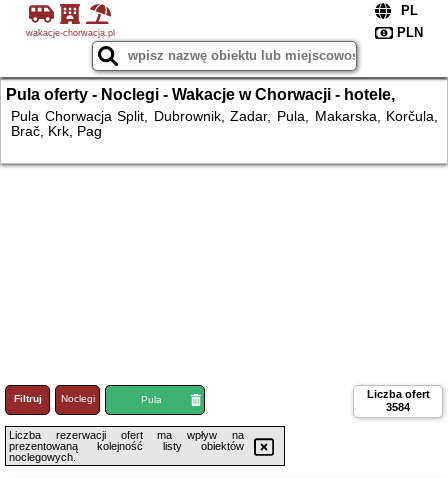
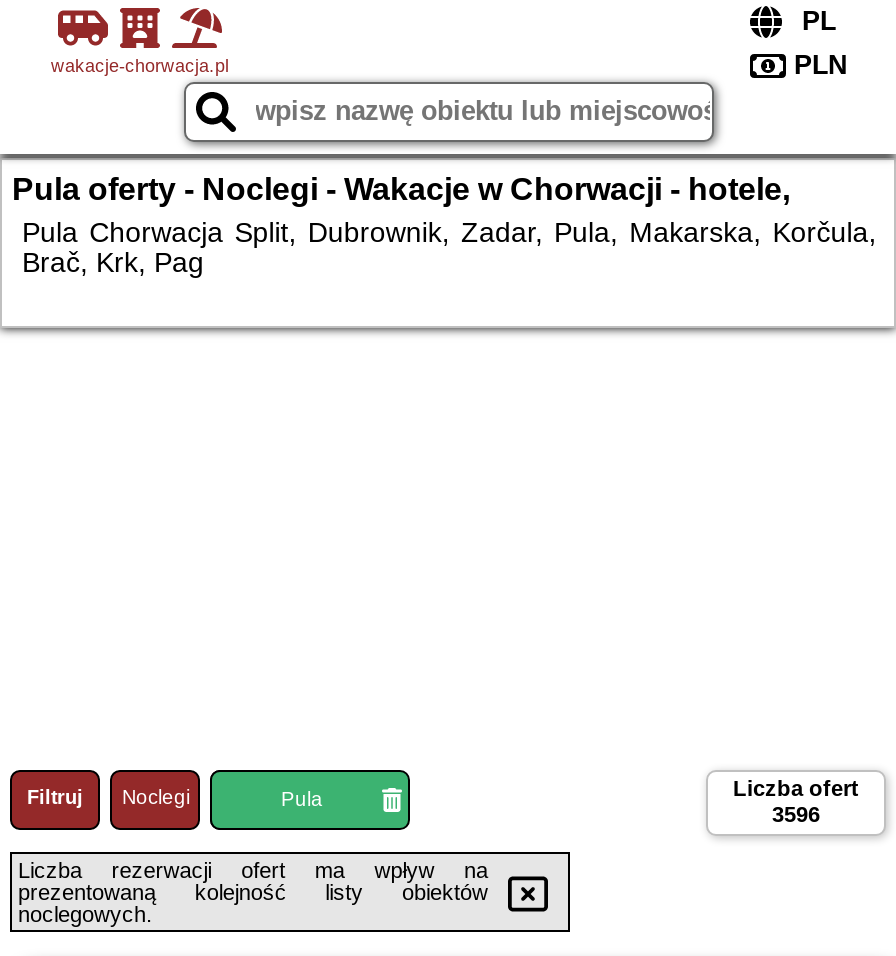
[386,401,410,413] 3584 -> [772,802,820,826] 3596

